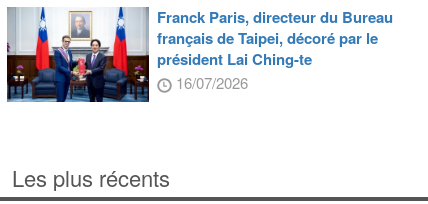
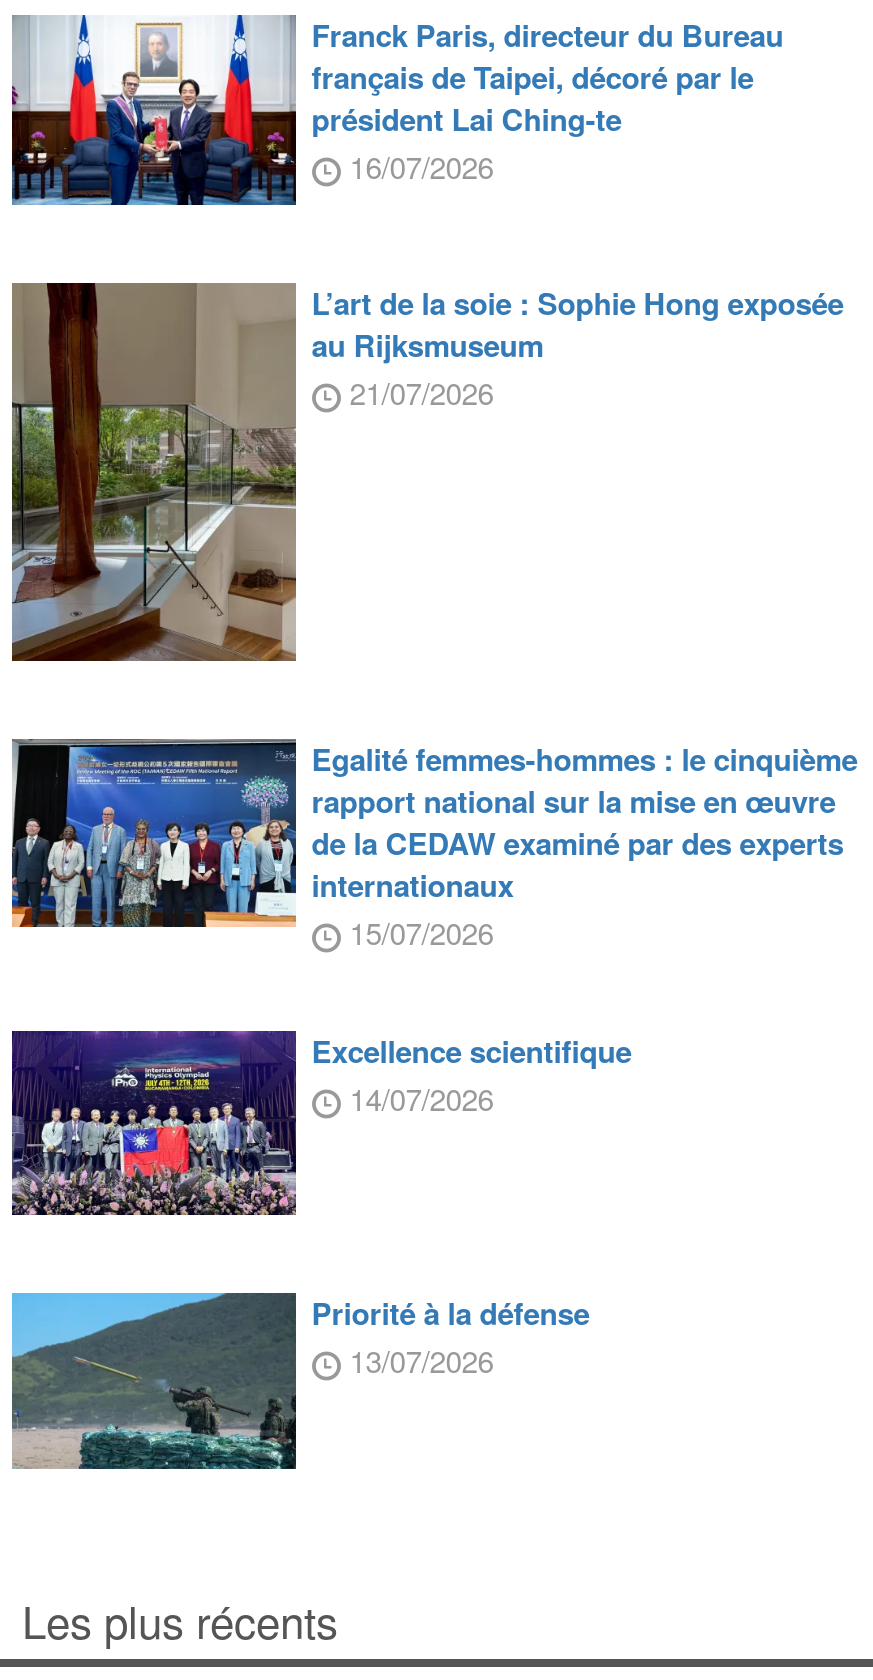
none -> [10,280,844,664] [image] | L’art de la soie : Sophie Hong exposée | au Rijksmuseum | 21/07/2026
none -> [10,736,858,1118] [image] | Egalité femmes-hommes : le cinquième | rapport national sur la mise en œuvre | de la CEDAW examiné par des experts | internationaux | 15/07/2026 | Excellence scientifique | 14/07/2026
none -> [10,1290,590,1470] [image] | Priorité à la défense | 13/07/2026
none -> [10,1028,298,1218] [image]

